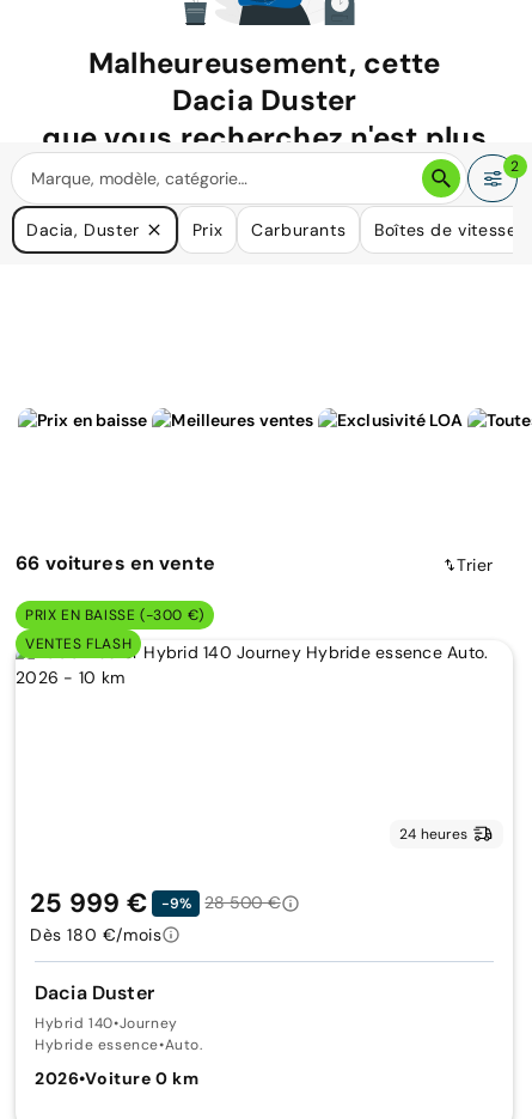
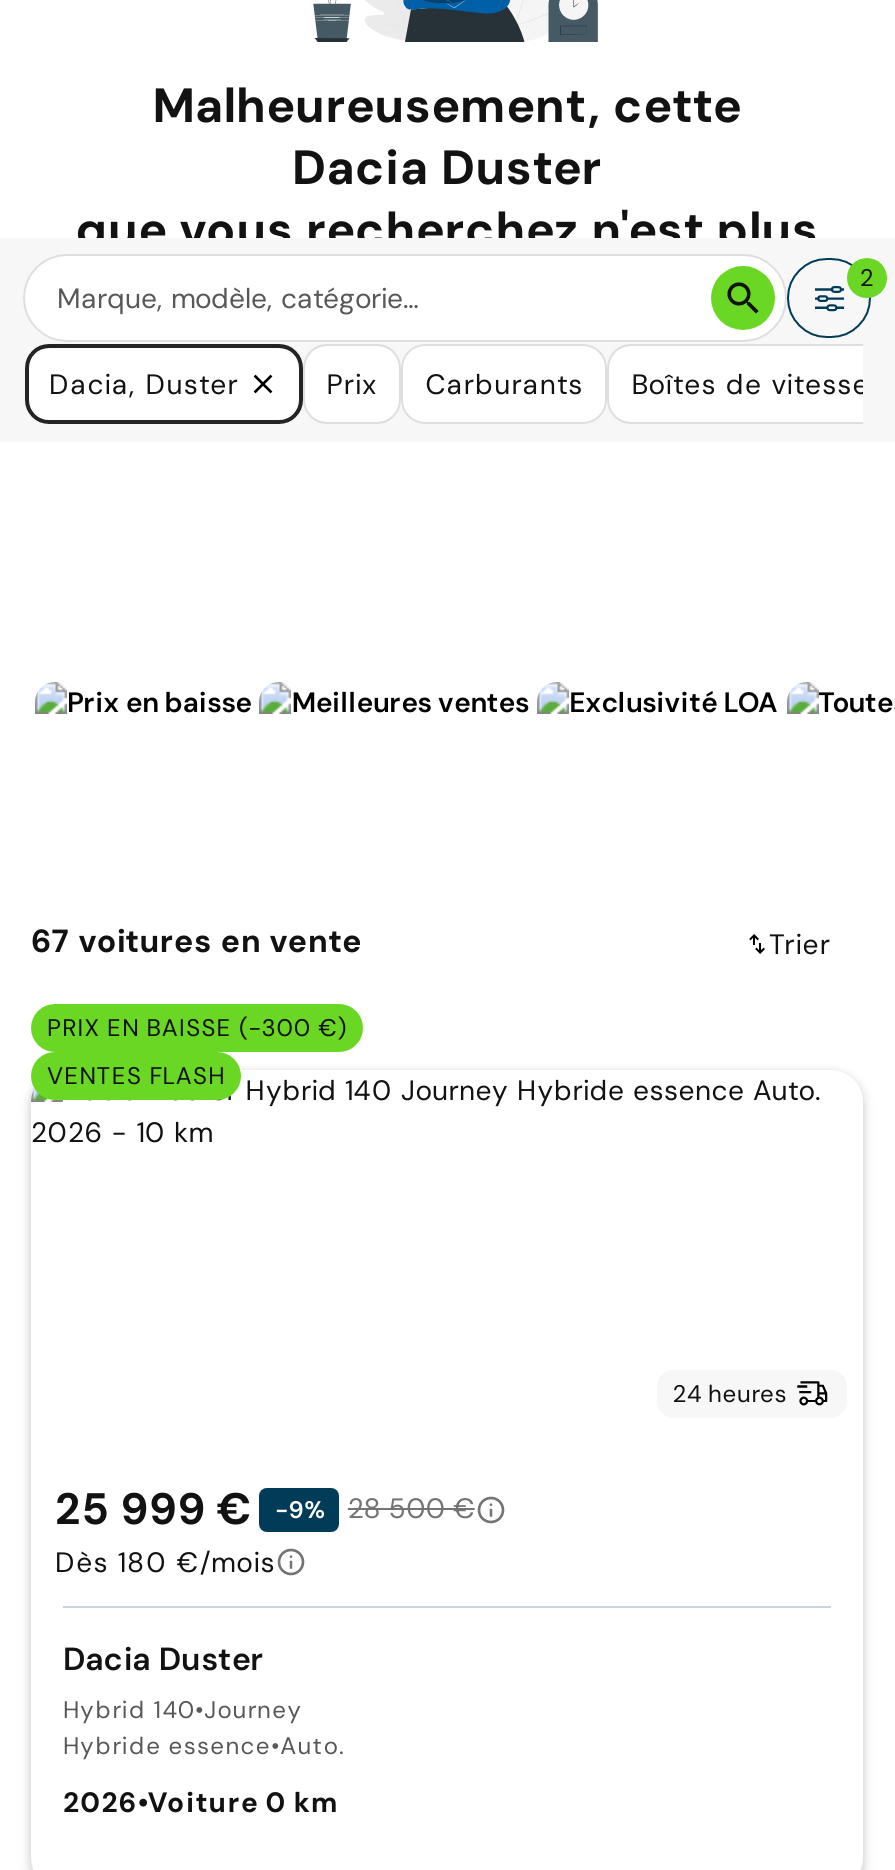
[16,551,215,576] 66 voitures en vente -> [31,921,363,963] 67 voitures en vente

